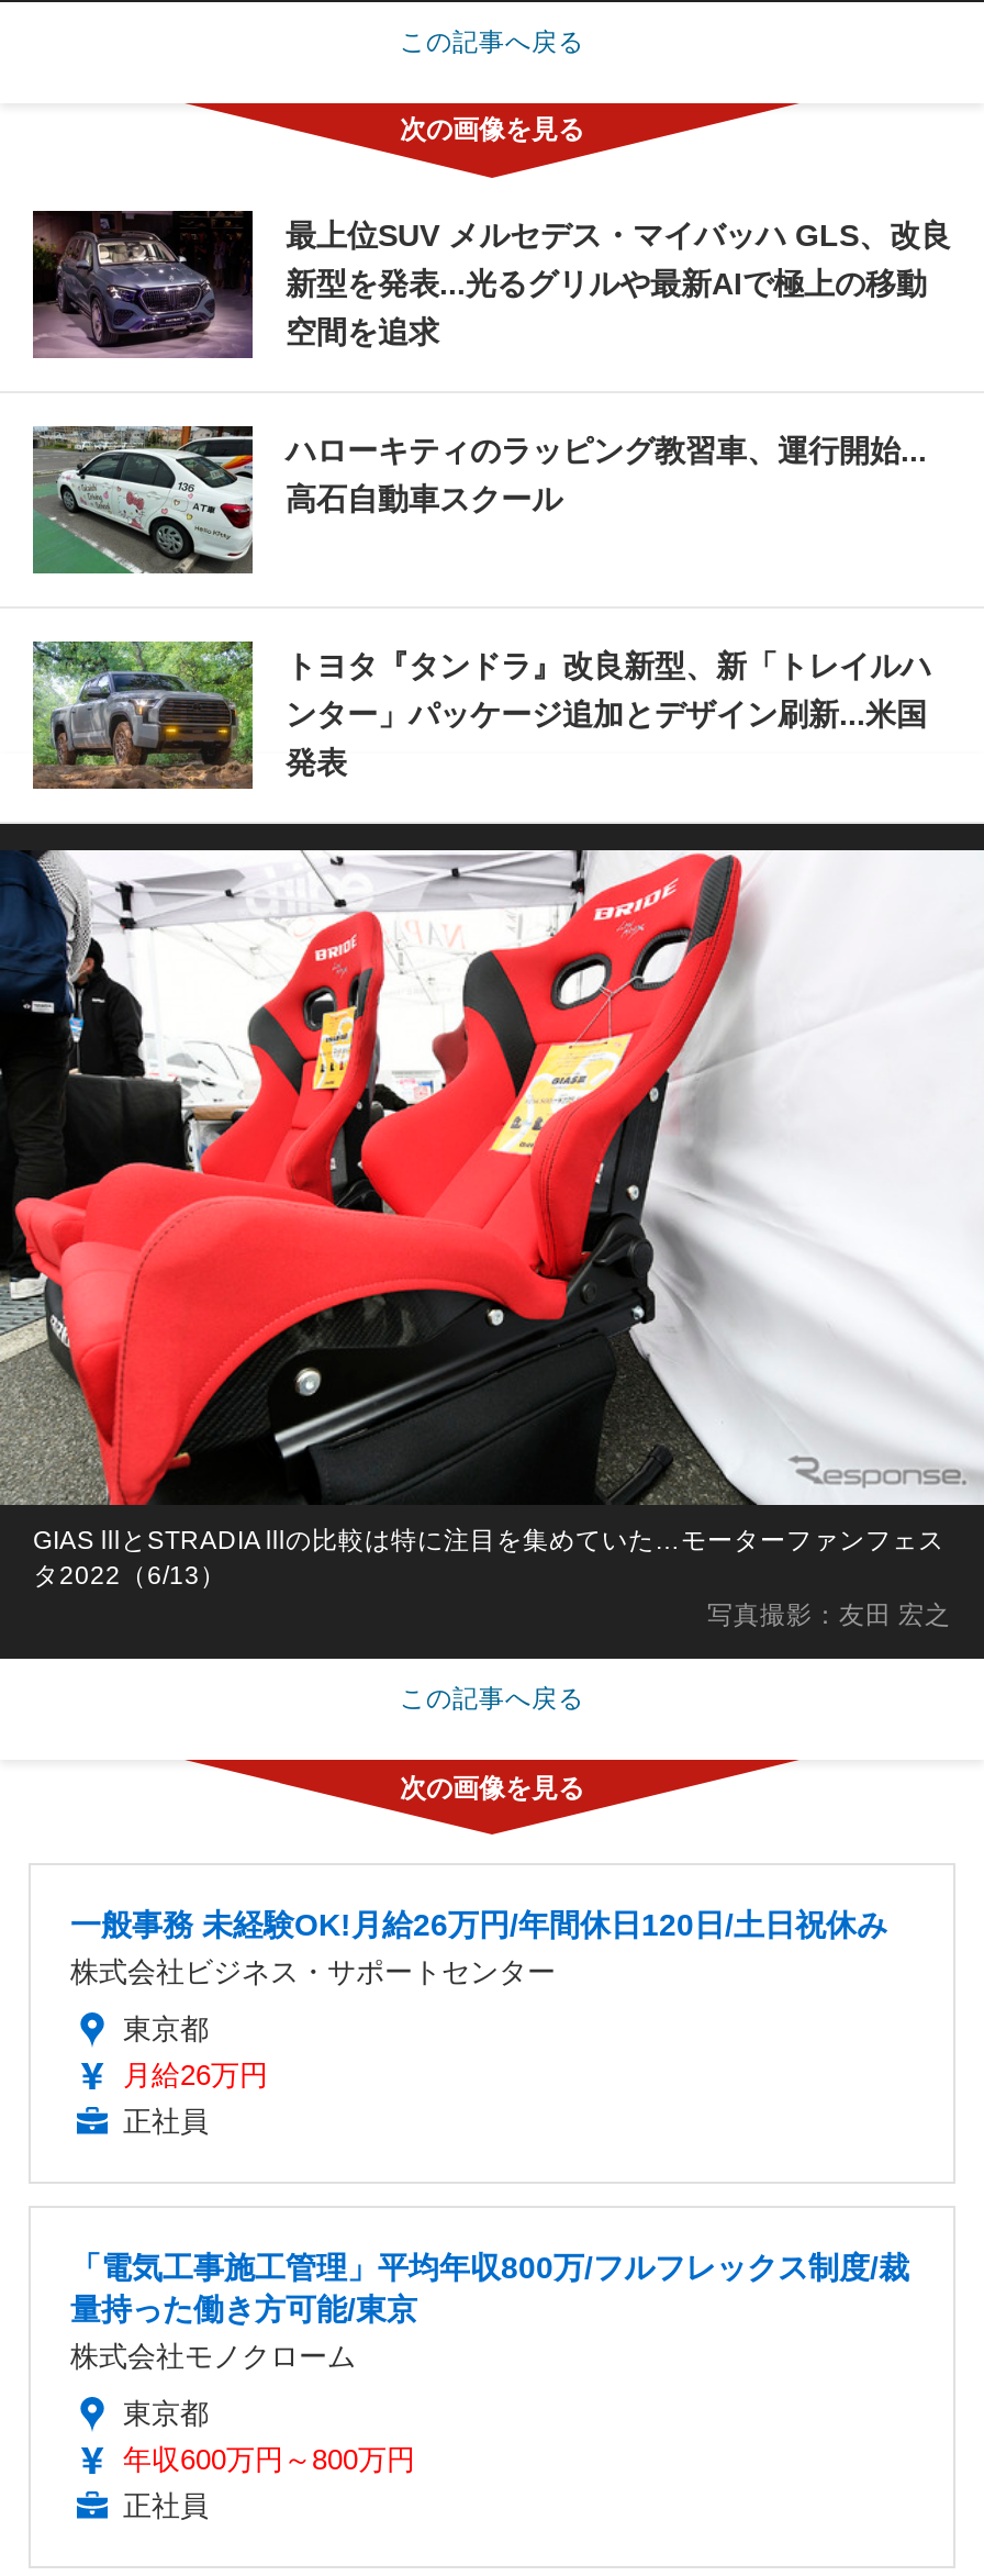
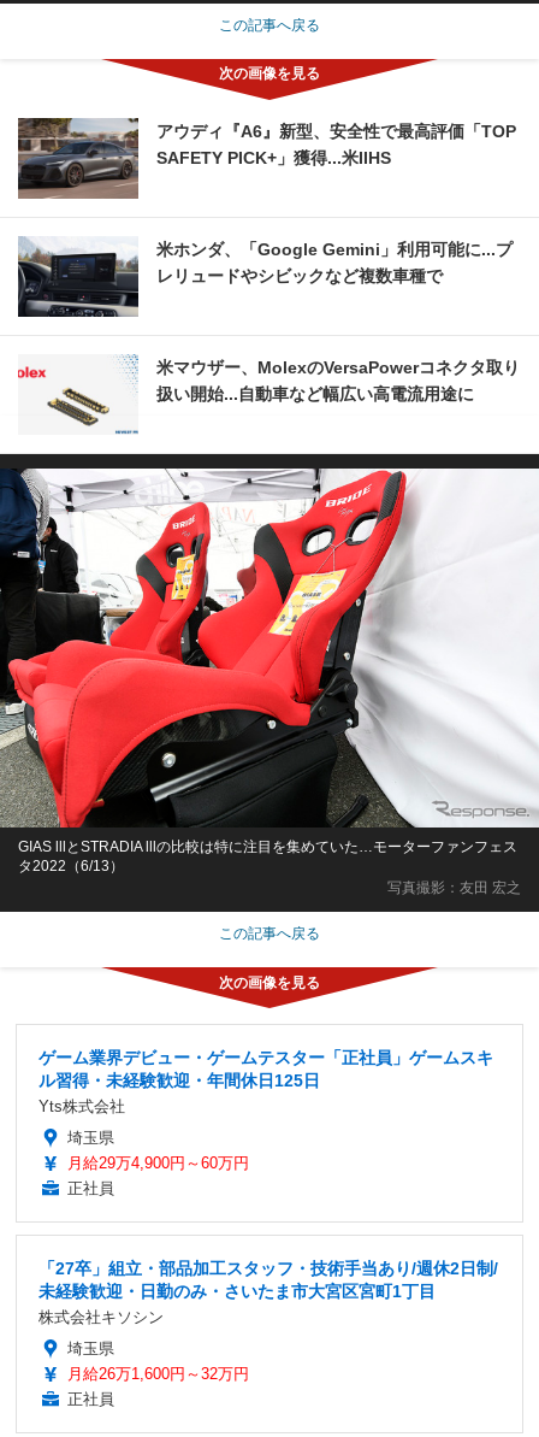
[31,209,951,358] [image] | 最上位SUV メルセデス・マイバッハ GLS、改良 | 新型を発表...光るグリルや最新AIで極上の移動 | 空間を追求 -> [17,118,516,199] [image] | アウディ『A6』新型、安全性で最高評価「TOP | SAFETY PICK+」獲得...米IIHS
[31,424,927,576] [image] | ハローキティのラッピング教習車、運行開始... | 高石自動車スクール -> [17,236,513,318] [image] | 米ホンダ、「Google Gemini」利用可能に...プ | レリュードやシビックなど複数車種で
[31,639,931,791] [image] | トヨタ『タンドラ』改良新型、新「トレイルハ | ンター」パッケージ追加とデザイン刷新...米国 | 発表 -> [17,354,520,435] [image] | 米マウザー、MolexのVersaPowerコネクタ取り | 扱い開始...自動車など幅広い高電流用途に
[70,1907,887,1989] 一般事務 未経験OK!月給26万円/年間休日120日/土日祝休み | 株式会社ビジネス・サポートセンター -> [38,1048,493,1116] ゲーム業界デビュー・ゲームテスター「正社員」ゲームスキ | ル習得・未経験歓迎・年間休日125日 | Yts株式会社
[123,2013,268,2092] 東京都 | 月給26万円 -> [67,1129,249,1172] 埼玉県 | 月給29万4,900円～60万円
[70,2250,909,2373] 「電気工事施工管理」平均年収800万/フルフレックス制度/裁 | 量持った働き方可能/東京 | 株式会社モノクローム -> [38,1259,498,1326] 「27卒」組立・部品加工スタッフ・技術手当あり/週休2日制/ | 未経験歓迎・日勤のみ・さいたま市大宮区宮町1丁目 | 株式会社キソシン
[123,2397,415,2476] 東京都 | 年収600万円～800万円 -> [67,1340,249,1383] 埼玉県 | 月給26万1,600円～32万円

